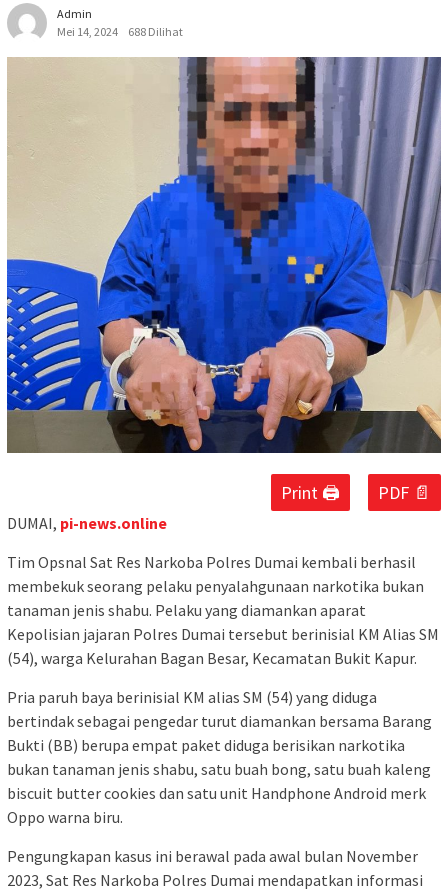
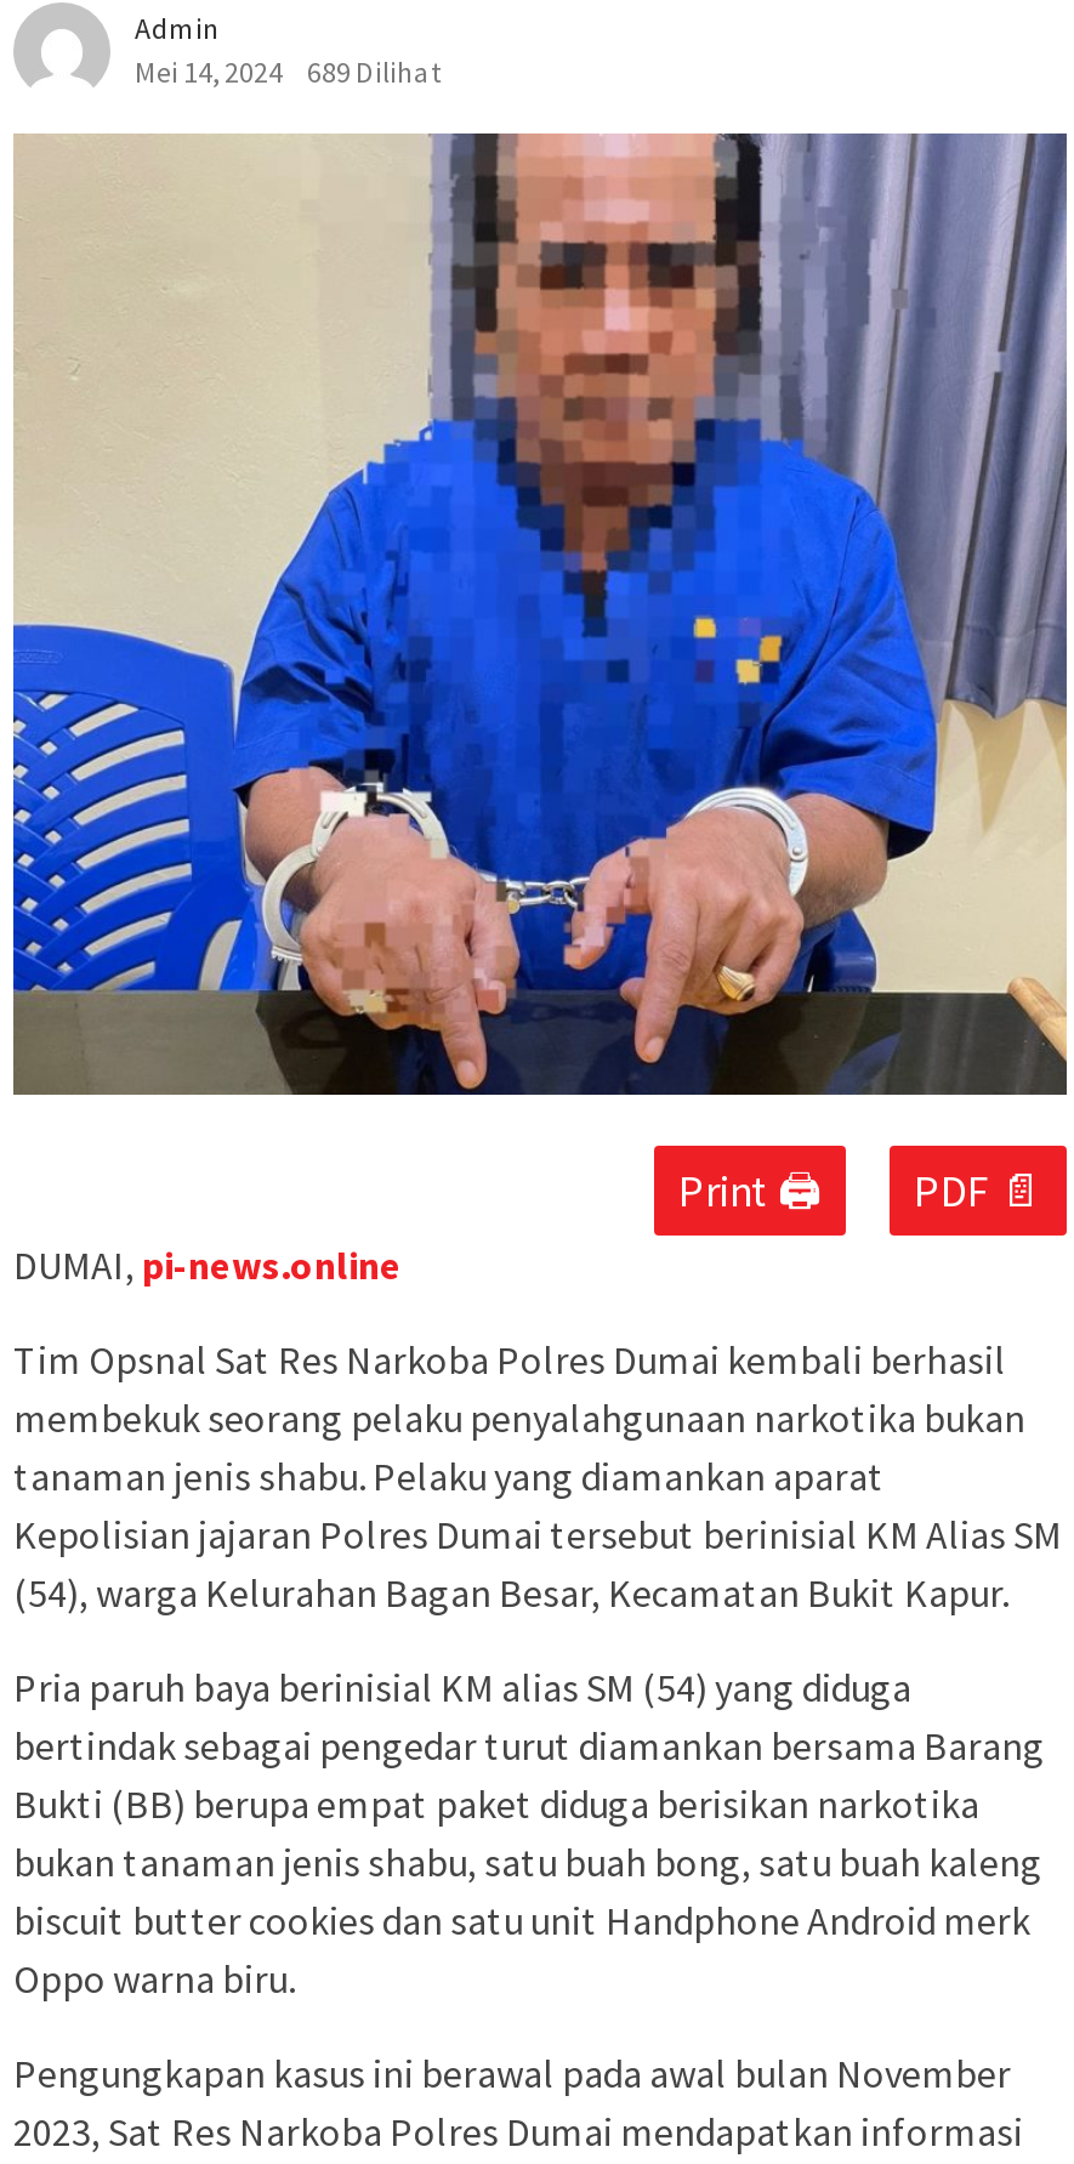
[57,24,183,39] Mei 14, 2024 688 Dilihat -> [135,54,441,91] Mei 14, 2024 689 Dilihat

